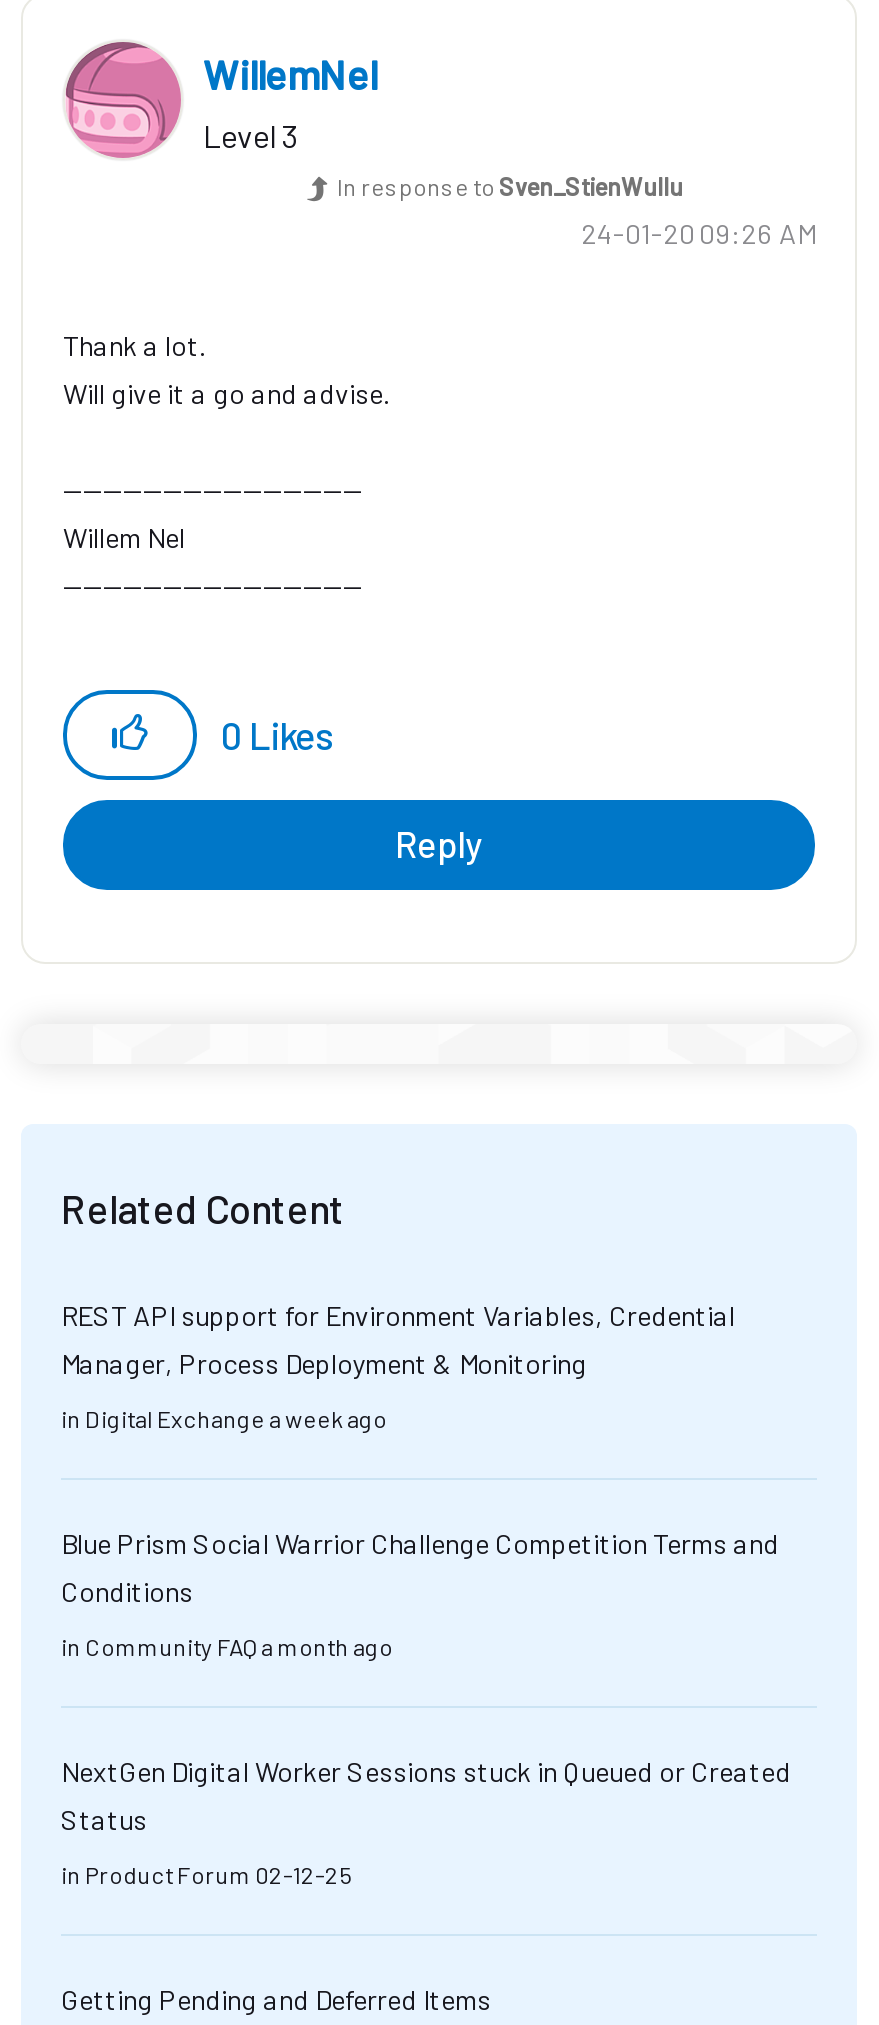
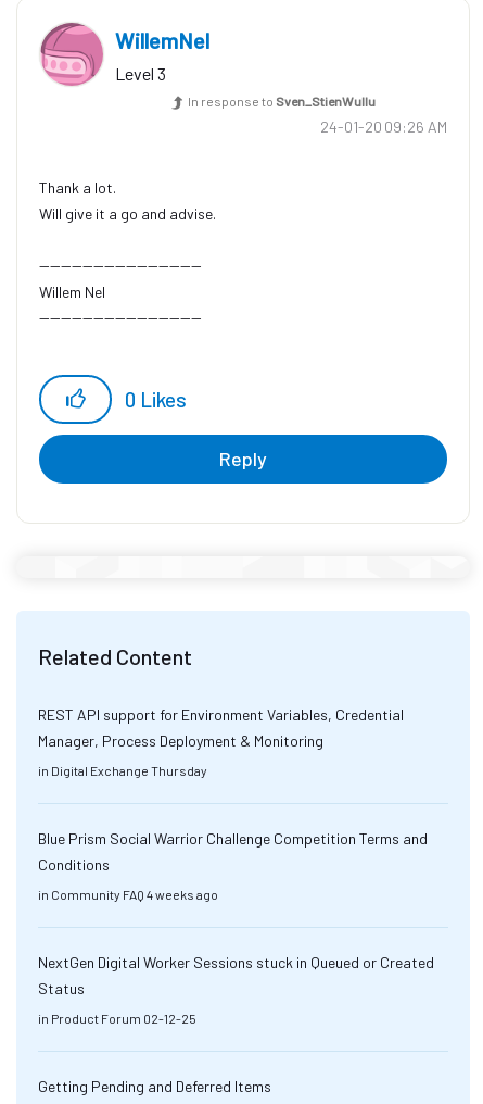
[61,1404,387,1432] in Digital Exchange a week ago -> [38,763,207,778] in Digital Exchange Thursday
[61,1632,393,1660] in Community FAQ a month ago -> [38,887,218,902] in Community FAQ 4 weeks ago

